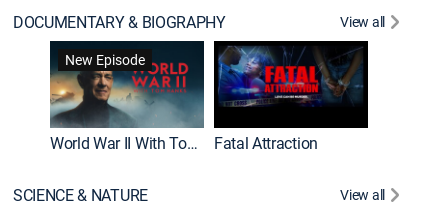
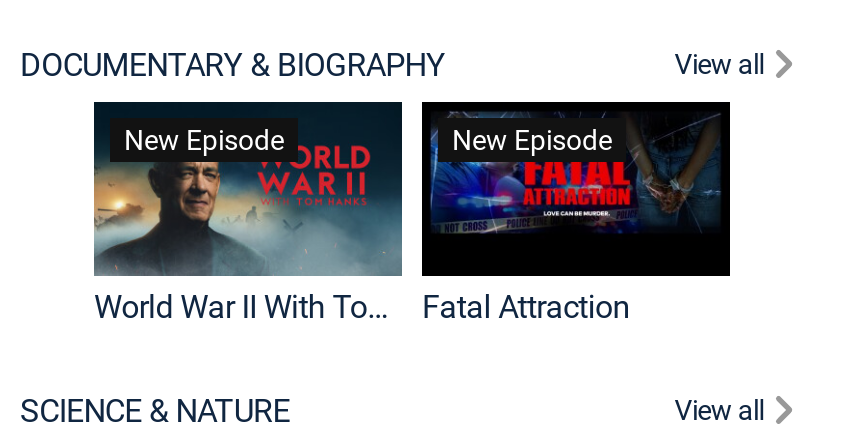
none -> [452,121,612,159] New Episode

